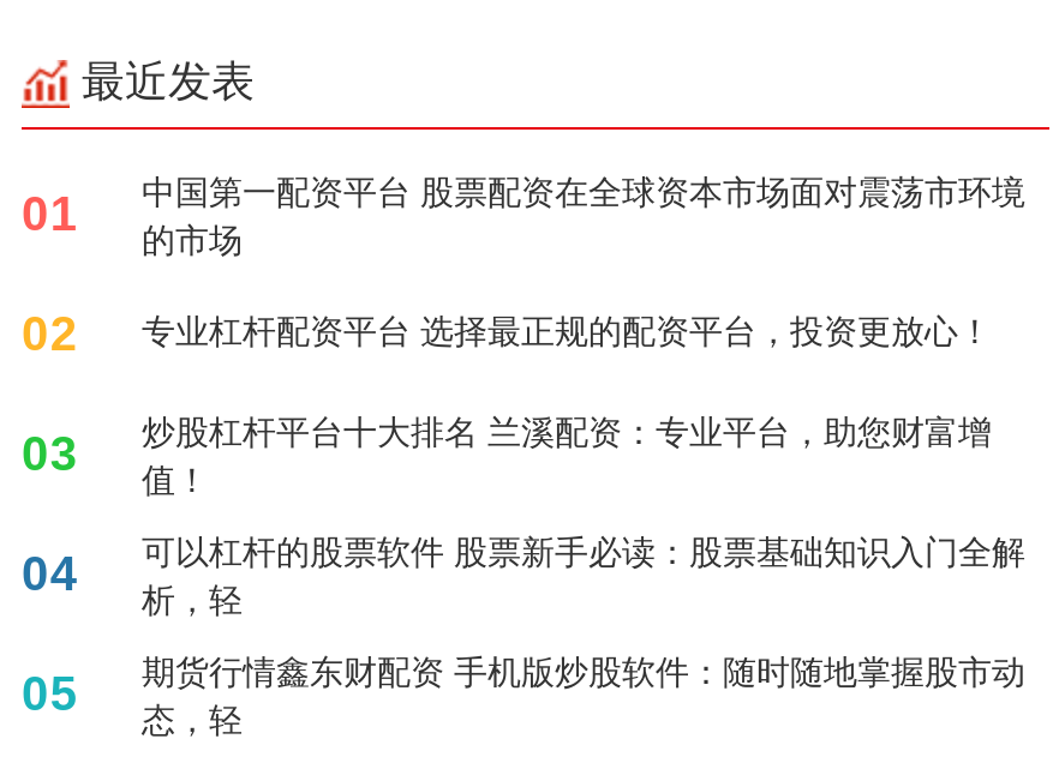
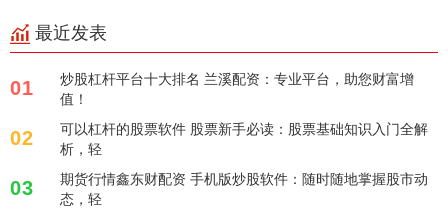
[22,168,1025,480] 中国第一配资平台 股票配资在全球资本市场面对震荡市环境 | 的市场 | 02 | 专业杠杆配资平台 选择最正规的配资平台，投资更放心！ | 03 -> none
[22,528,1025,621] 04 可以杠杆的股票软件 股票新手必读：股票基础知识入门全解 析，轻 -> [10,119,428,158] 02 可以杠杆的股票软件 股票新手必读：股票基础知识入门全解 析，轻
[22,667,79,720] 05 -> [10,177,34,199] 03

